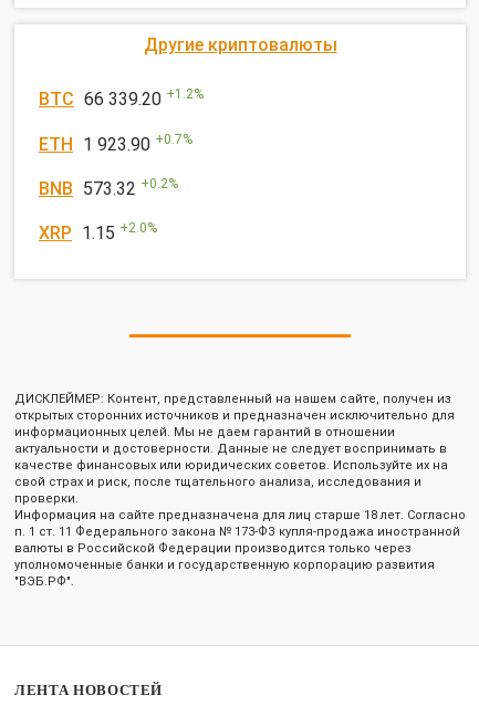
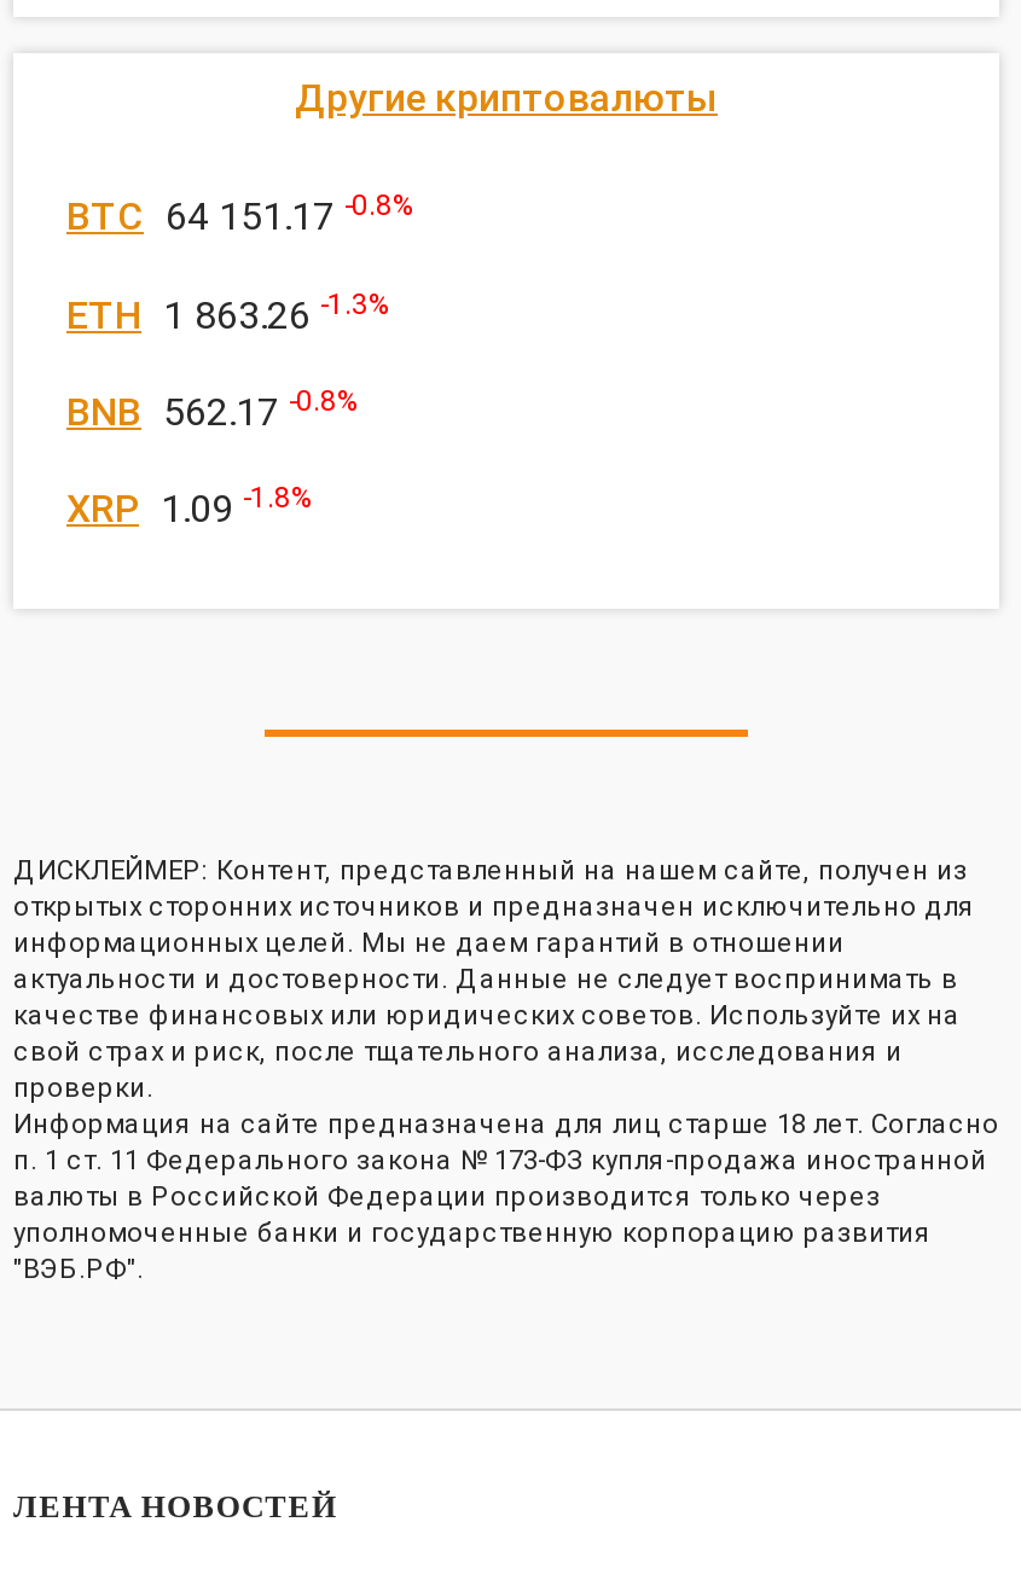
[39,87,204,110] BTC 66 339.20 + 1.2% -> [66,189,414,240] BTC 64 151.17 -0.8%
[39,131,192,154] ETH 1 923.90 +0.7% -> [66,287,390,337] ETH 1 863.26 -1.3%
[39,176,178,199] BNB 573.32 +0.2% -> [66,384,359,435] BNB 562.17 -0.8%
[39,221,157,244] XRP 1.15 +2.0% -> [66,481,313,532] XRP 1.09 -1.8%

